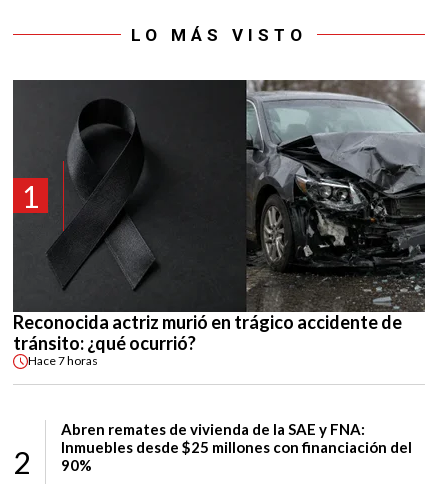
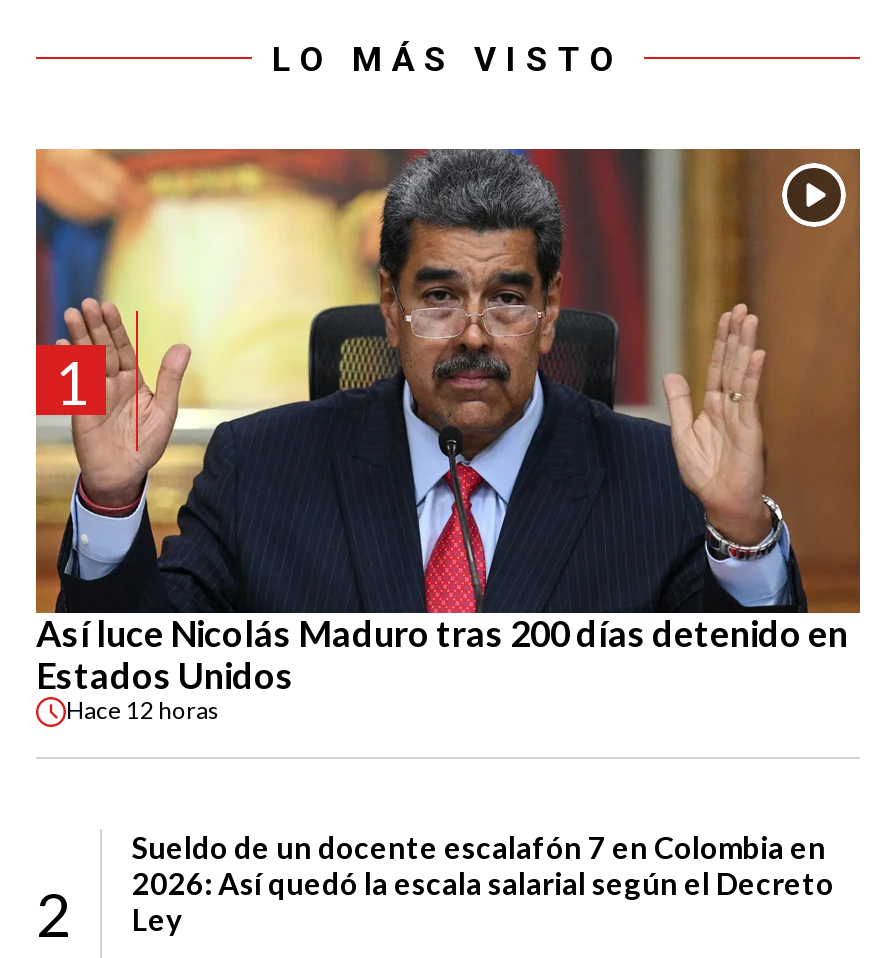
[12,79,426,368] [image] | Reconocida actriz murió en trágico accidente de | tránsito: ¿qué ocurrió? | Hace 7 horas -> [34,148,862,726] [image] | Así luce Nicolás Maduro tras 200 días detenido en | Estados Unidos | Hace 12 horas
[61,420,412,474] Abren remates de vivienda de la SAE y FNA: | Inmuebles desde $25 millones con financiación del | 90% -> [132,829,834,937] Sueldo de un docente escalafón 7 en Colombia en | 2026: Así quedó la escala salarial según el Decreto | Ley

